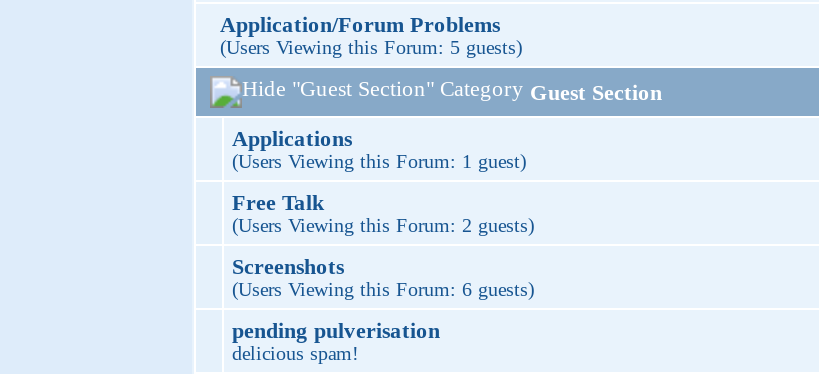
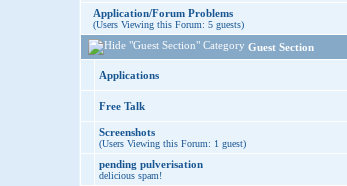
moved [232,150,526,172] -> [99,138,246,149]: (Users Viewing this Forum: 1 guest)
[232,214,534,236] (Users Viewing this Forum: 2 guests) -> none
[232,278,534,300] (Users Viewing this Forum: 6 guests) -> none

